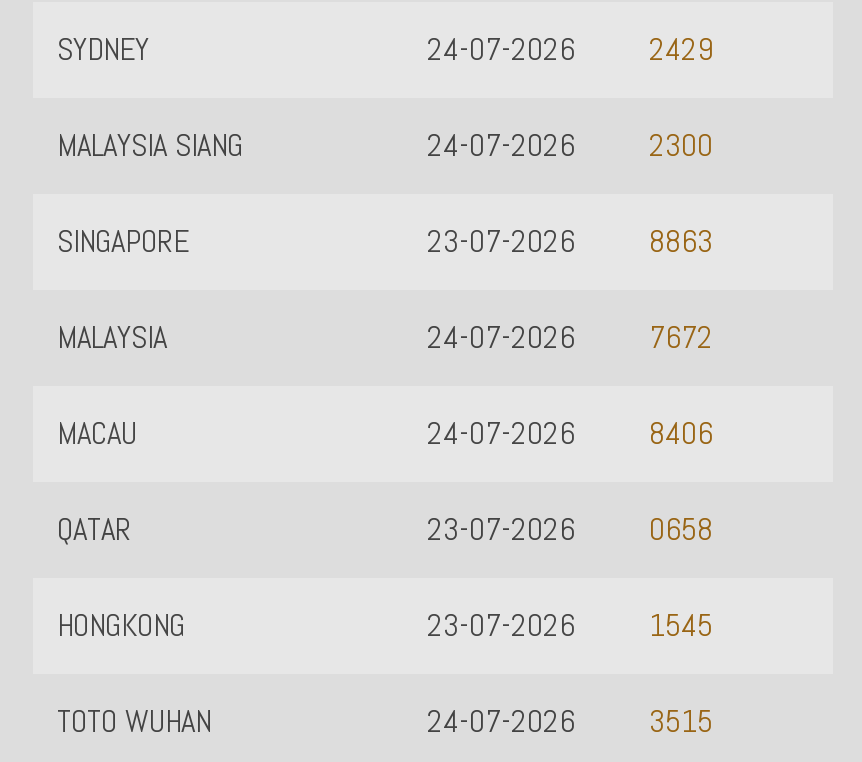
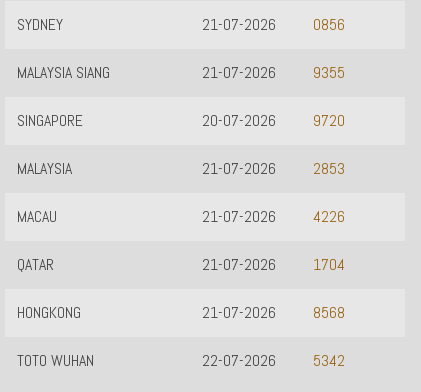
[427,29,575,69] 24-07-2026 -> [202,15,276,35] 21-07-2026
[649,30,713,70] 2429 -> [313,15,345,35] 0856
[427,125,575,165] 24-07-2026 -> [202,63,276,83] 21-07-2026
[649,126,713,166] 2300 -> [313,63,345,83] 9355
[427,221,575,261] 23-07-2026 -> [202,111,276,131] 20-07-2026
[649,222,713,262] 8863 -> [313,111,345,131] 9720
[427,317,575,357] 24-07-2026 -> [202,159,276,179] 21-07-2026
[649,318,713,358] 7672 -> [313,159,345,179] 2853
[427,413,575,453] 24-07-2026 -> [202,207,276,227] 21-07-2026
[649,414,713,454] 8406 -> [313,207,345,227] 4226
[427,509,575,549] 23-07-2026 -> [202,255,276,275] 21-07-2026
[649,510,713,550] 0658 -> [313,255,345,275] 1704
[427,605,575,645] 23-07-2026 -> [202,303,276,323] 21-07-2026
[649,606,713,646] 1545 -> [313,303,345,323] 8568
[427,701,575,741] 24-07-2026 -> [202,351,276,371] 22-07-2026
[649,702,713,742] 3515 -> [313,351,345,371] 5342

